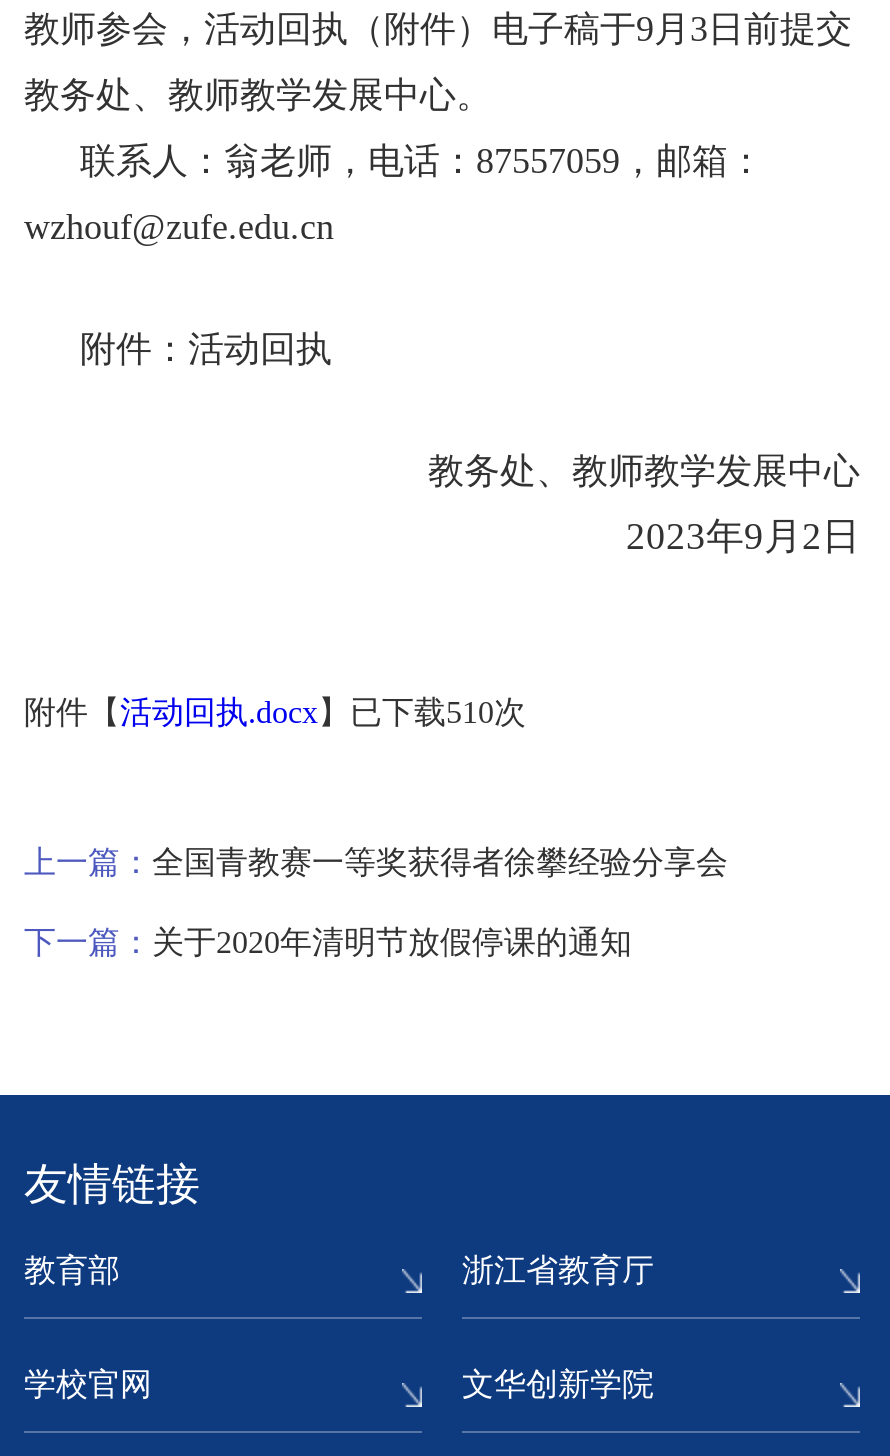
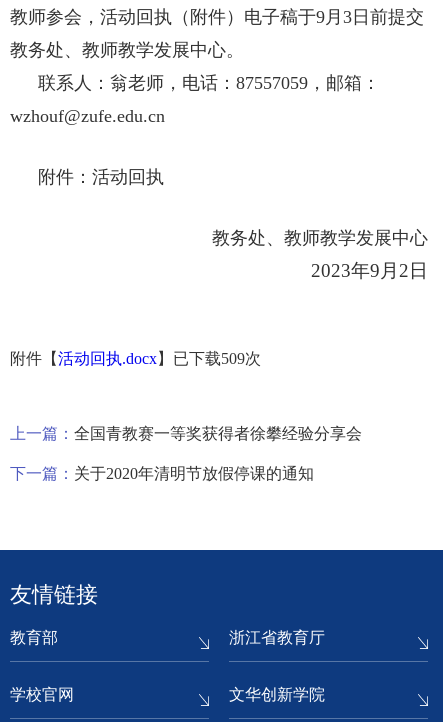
[24,695,526,729] 附件【活动回执.docx】已下载510次 -> [10,350,261,367] 附件【活动回执.docx】已下载509次

